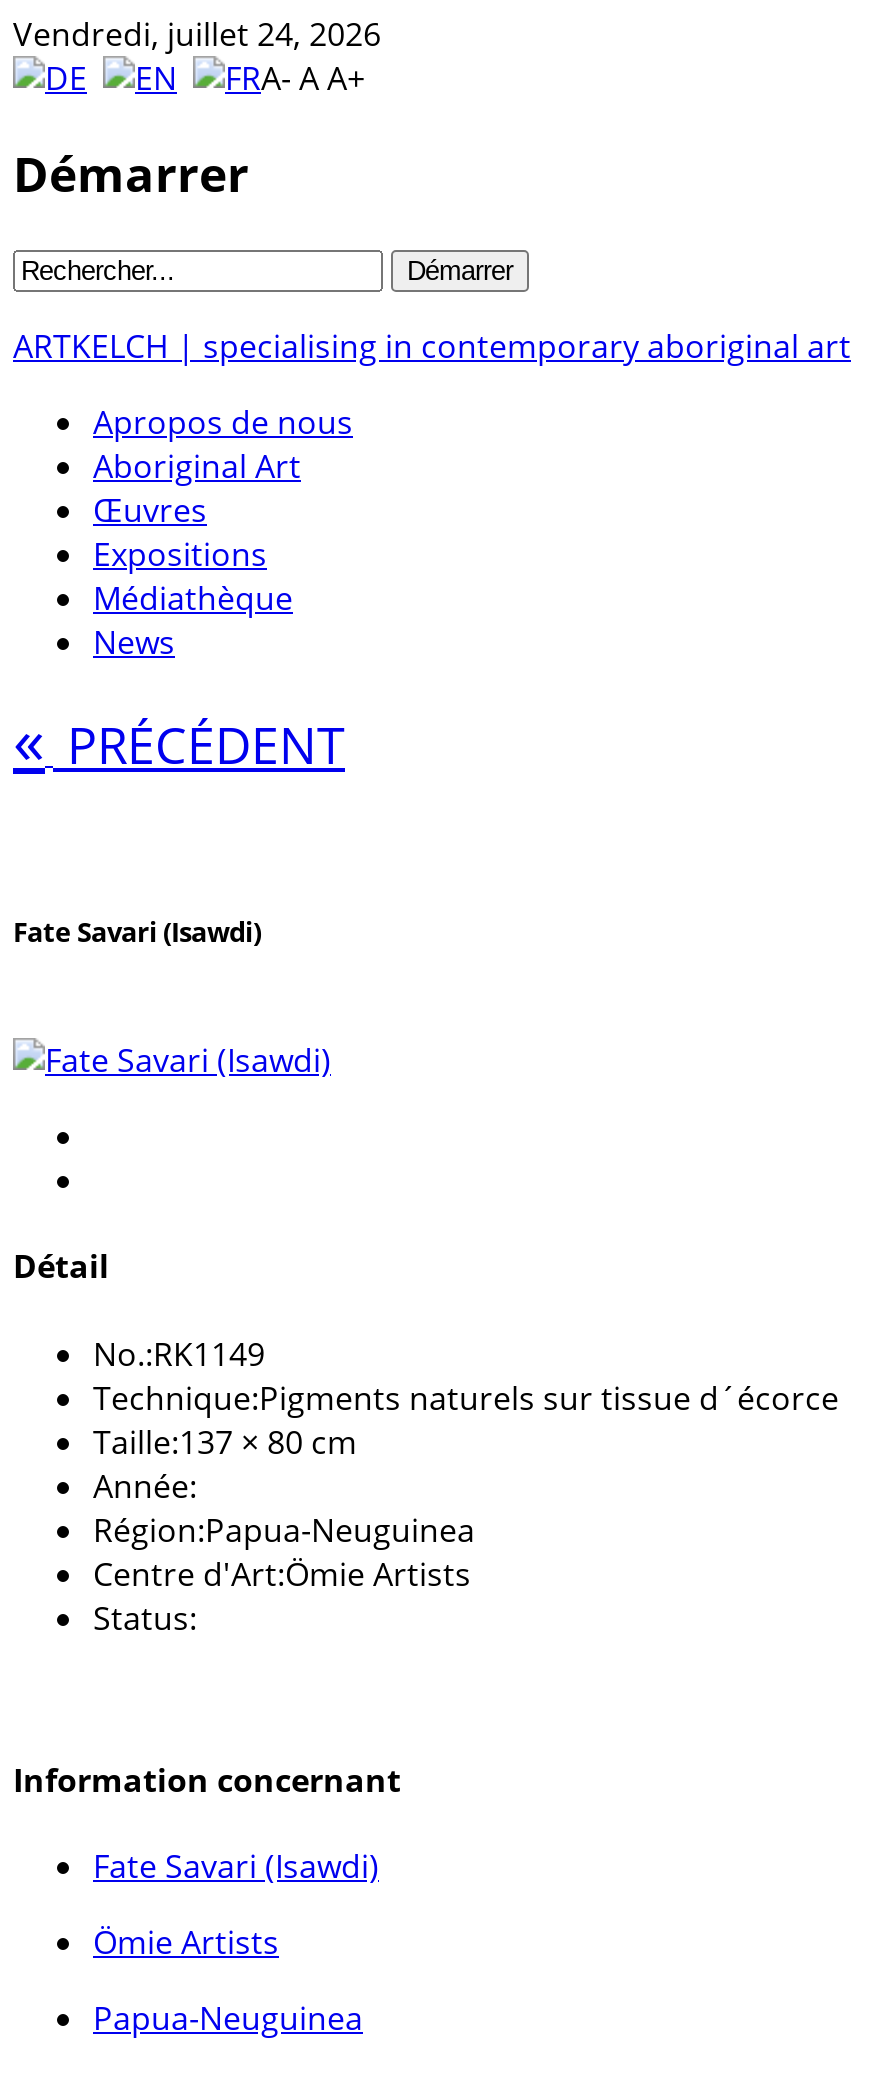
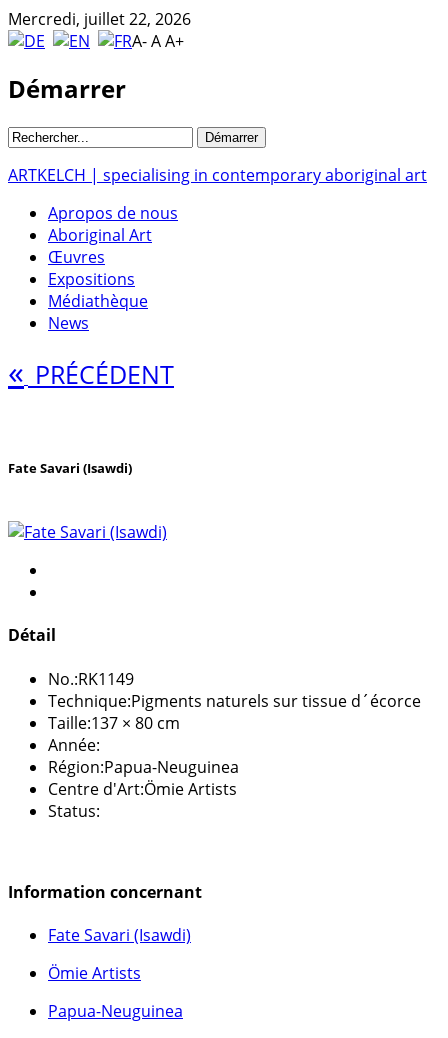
[13,12,381,56] Vendredi, juillet 24, 2026 -> [8,8,191,30] Mercredi, juillet 22, 2026

